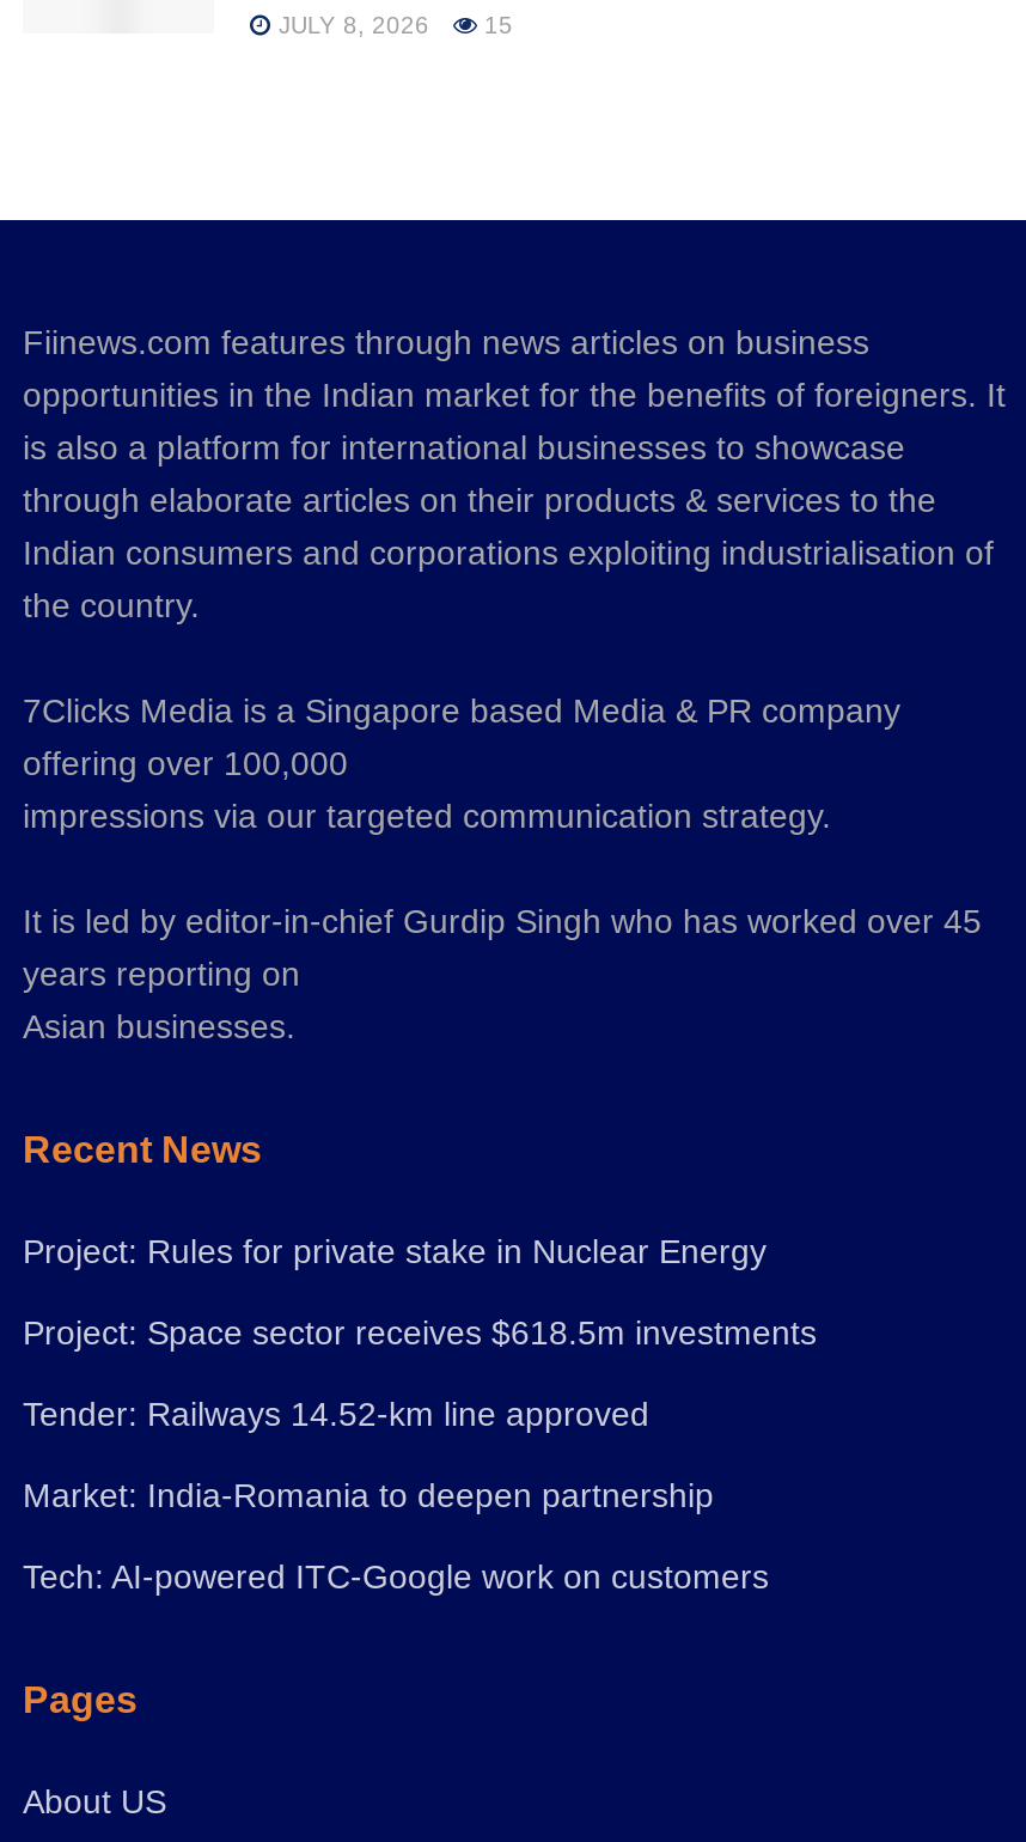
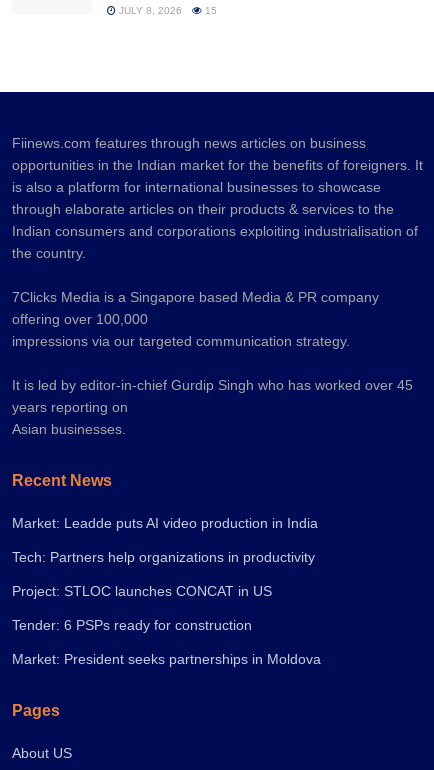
[23,1232,767,1271] Project: Rules for private stake in Nuclear Energy -> [12,515,318,531] Market: Leadde puts AI video production in India
[23,1314,817,1352] Project: Space sector receives $618.5m investments -> [12,549,315,565] Tech: Partners help organizations in productivity
[23,1395,649,1433] Tender: Railways 14.52-km line approved -> [12,583,272,599] Project: STLOC launches CONCAT in US
[23,1476,714,1515] Market: India-Romania to deepen partnership -> [12,617,252,633] Tender: 6 PSPs ready for construction
[23,1558,769,1596] Tech: AI-powered ITC-Google work on customers -> [12,651,321,667] Market: President seeks partnerships in Moldova

